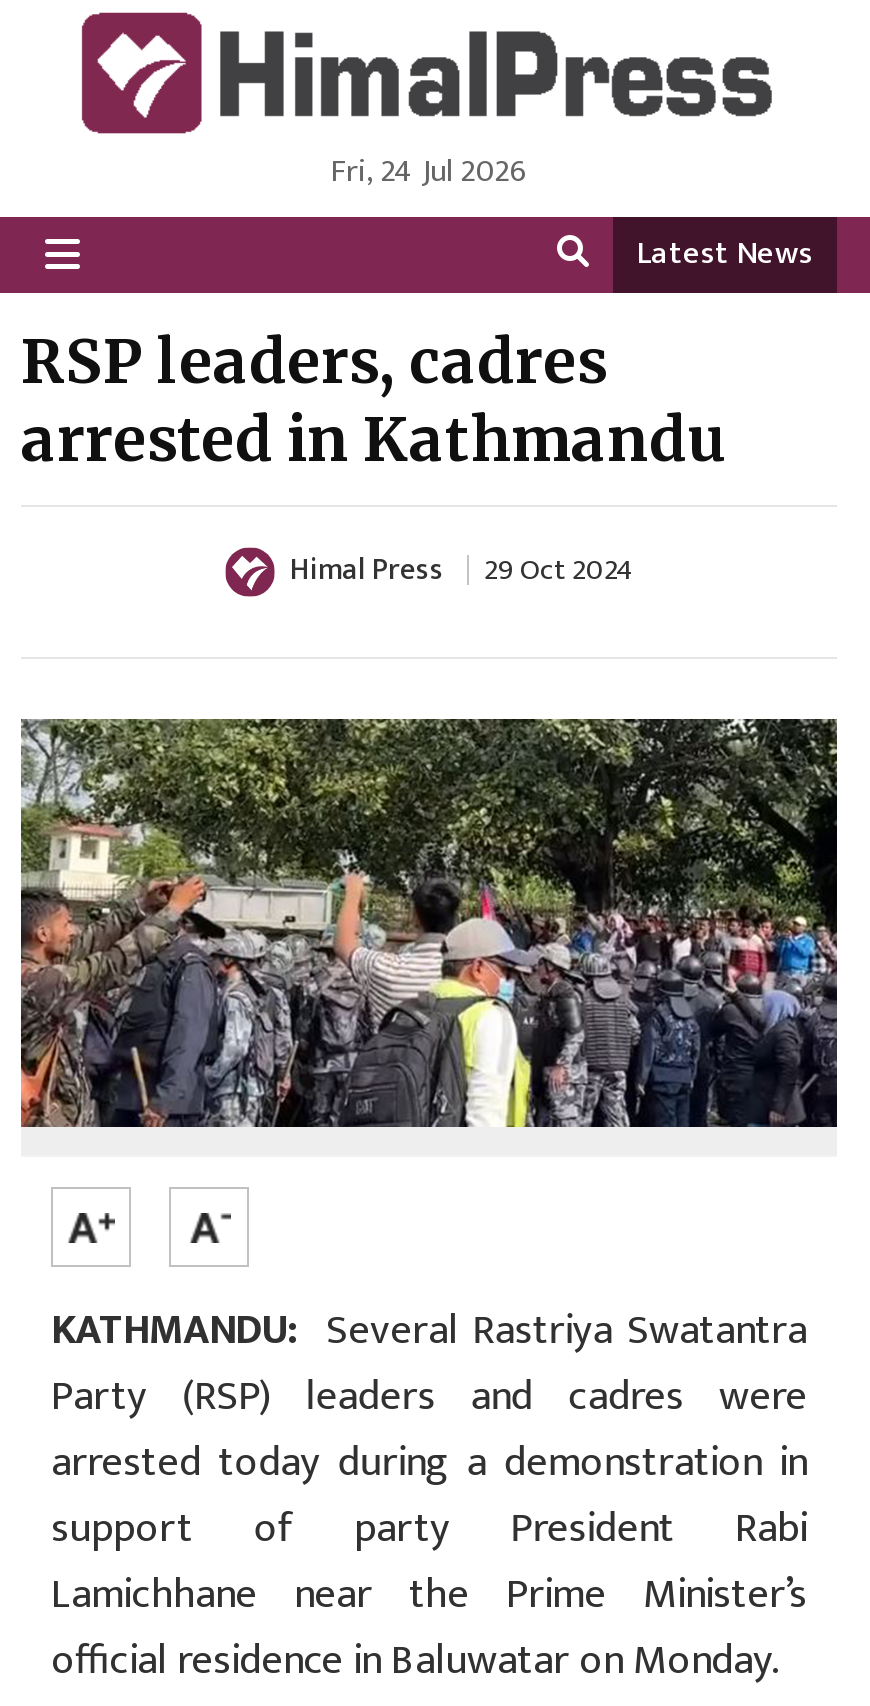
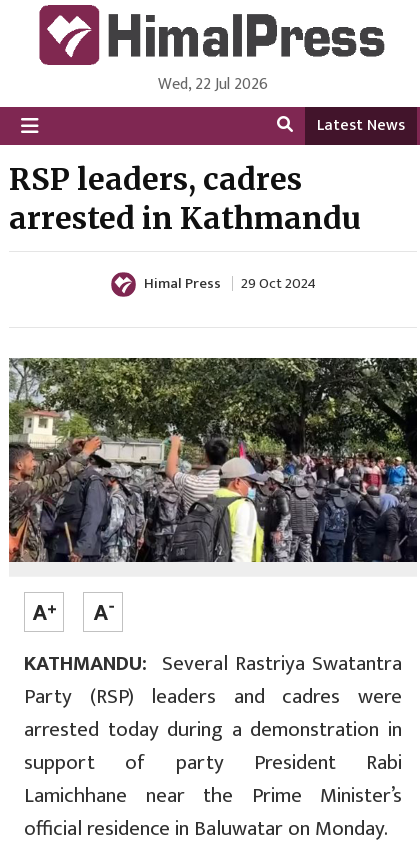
[330,146,528,200] Fri, 24 Jul 2026 -> [158,71,268,98] Wed, 22 Jul 2026

